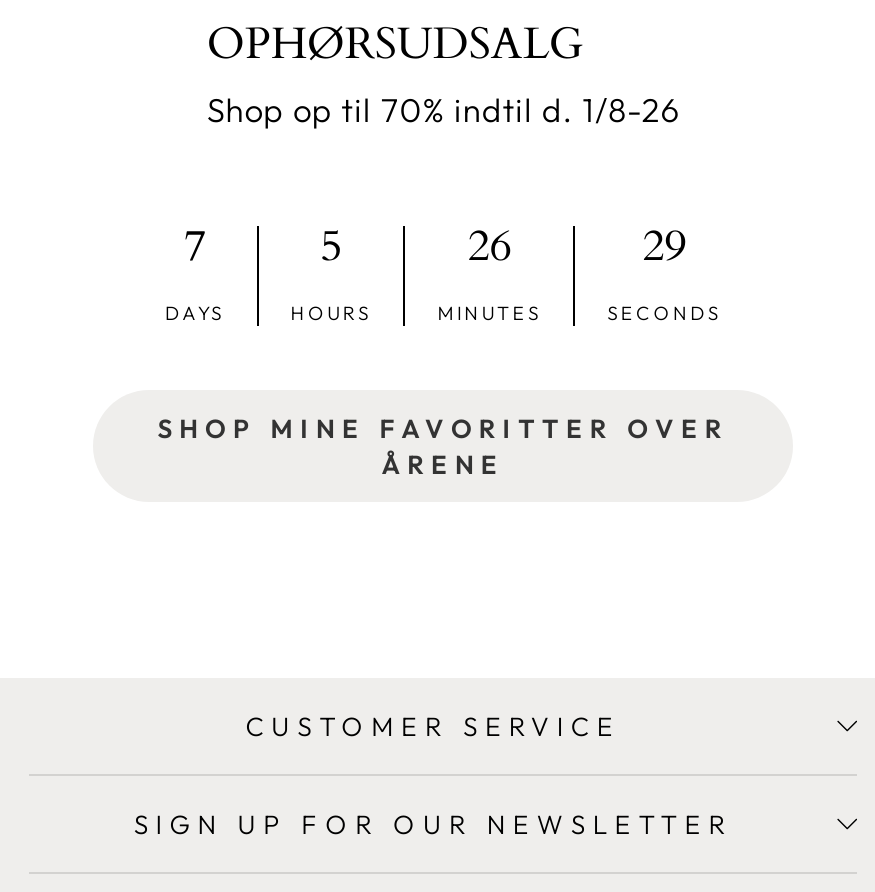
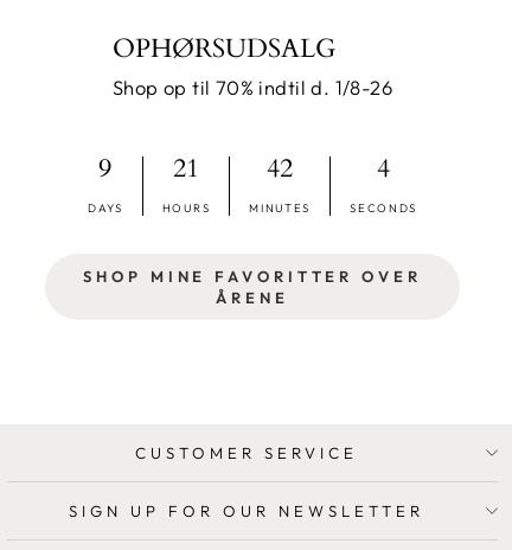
[184,216,206,276] 7 -> [99,151,112,186] 9
[320,216,342,276] 5 -> [173,151,199,186] 21
[467,216,511,276] 26 -> [267,151,293,186] 42
[642,216,686,276] 29 -> [377,151,390,186] 4

